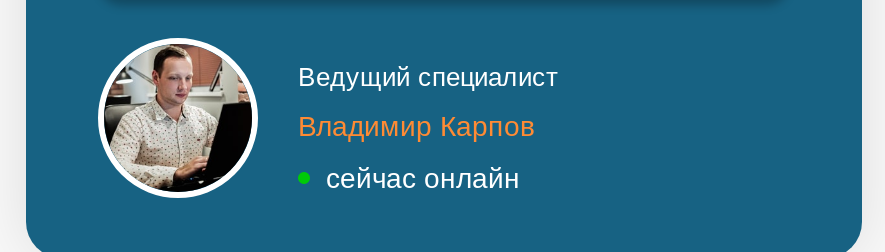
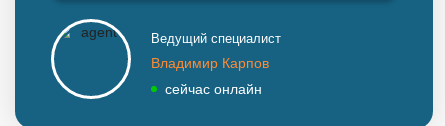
[102,44,254,194] [image] -> [53,22,129,97] [image]

